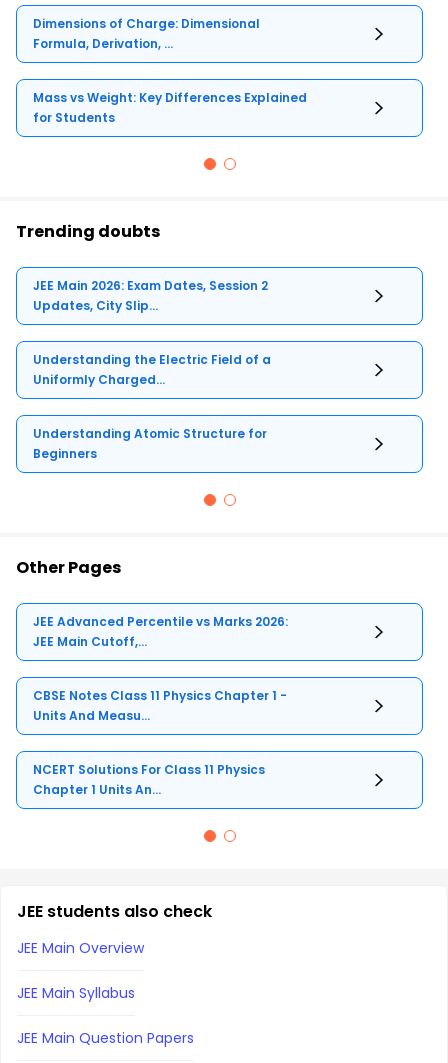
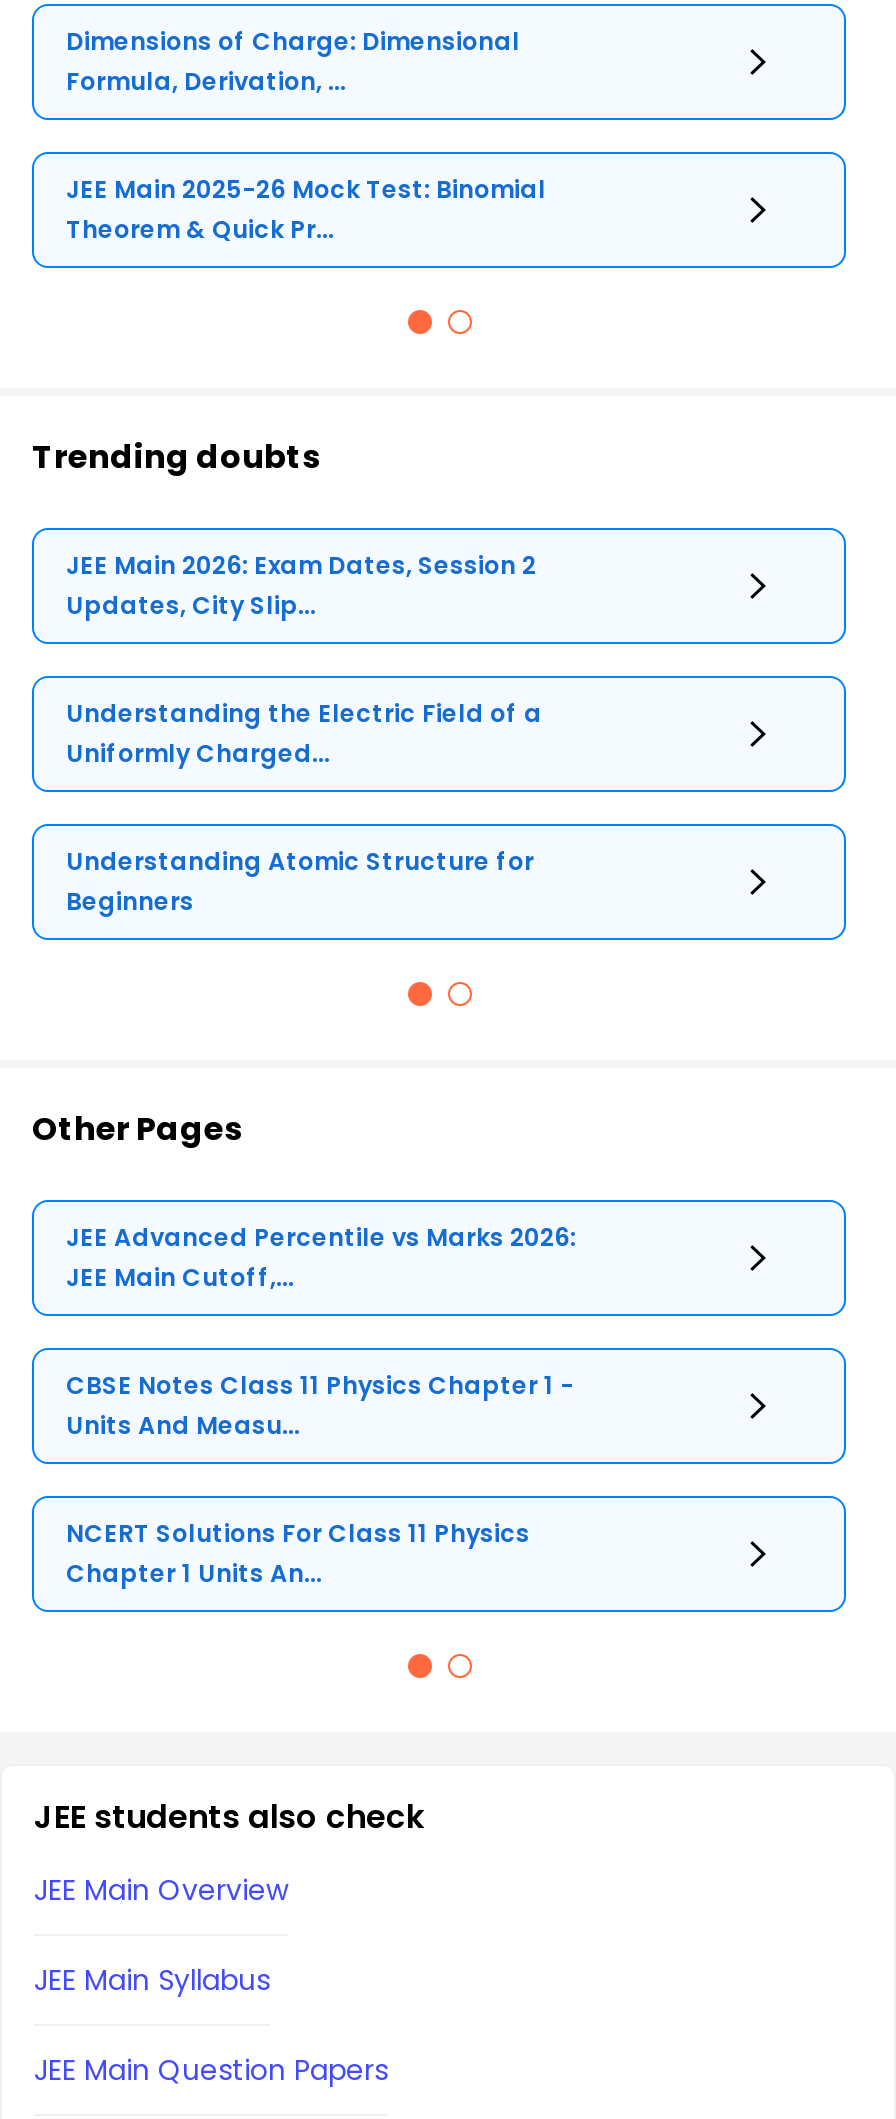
[33,89,307,126] Mass vs Weight: Key Differences Explained | for Students -> [66,172,546,246] JEE Main 2025-26 Mock Test: Binomial | Theorem & Quick Pr...

